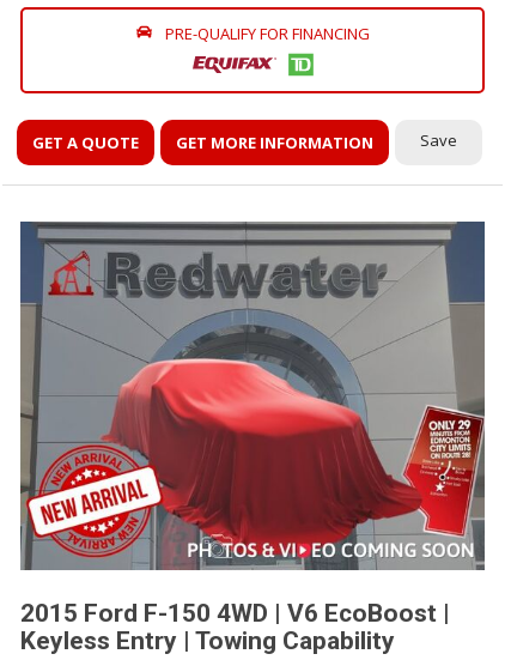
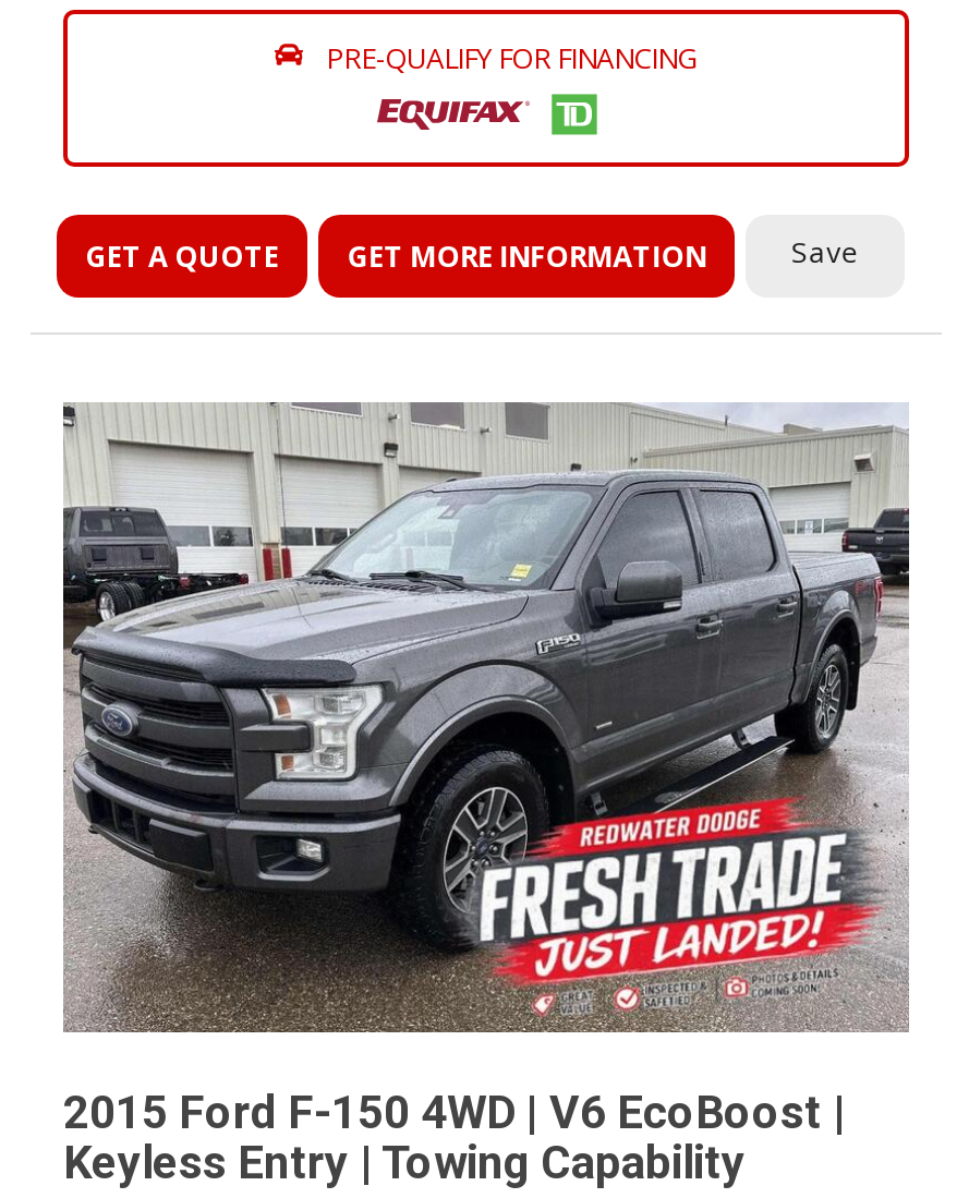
[20,220,486,570] [image] -> [63,400,909,1032] [image]

